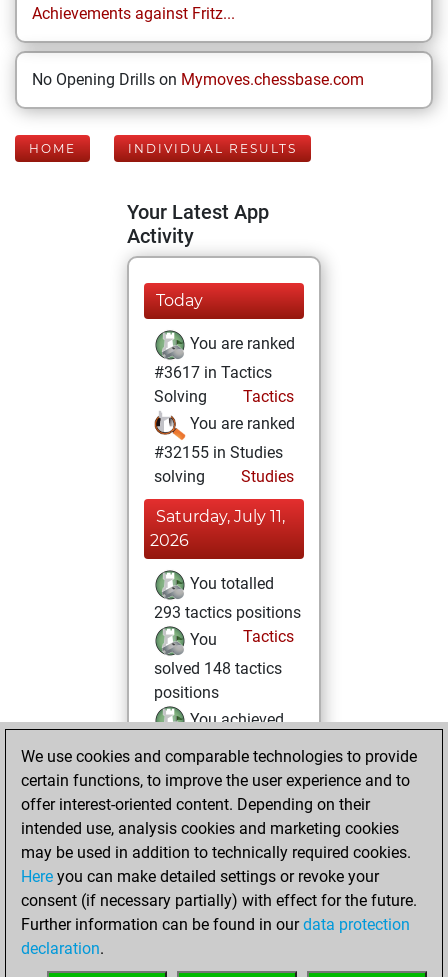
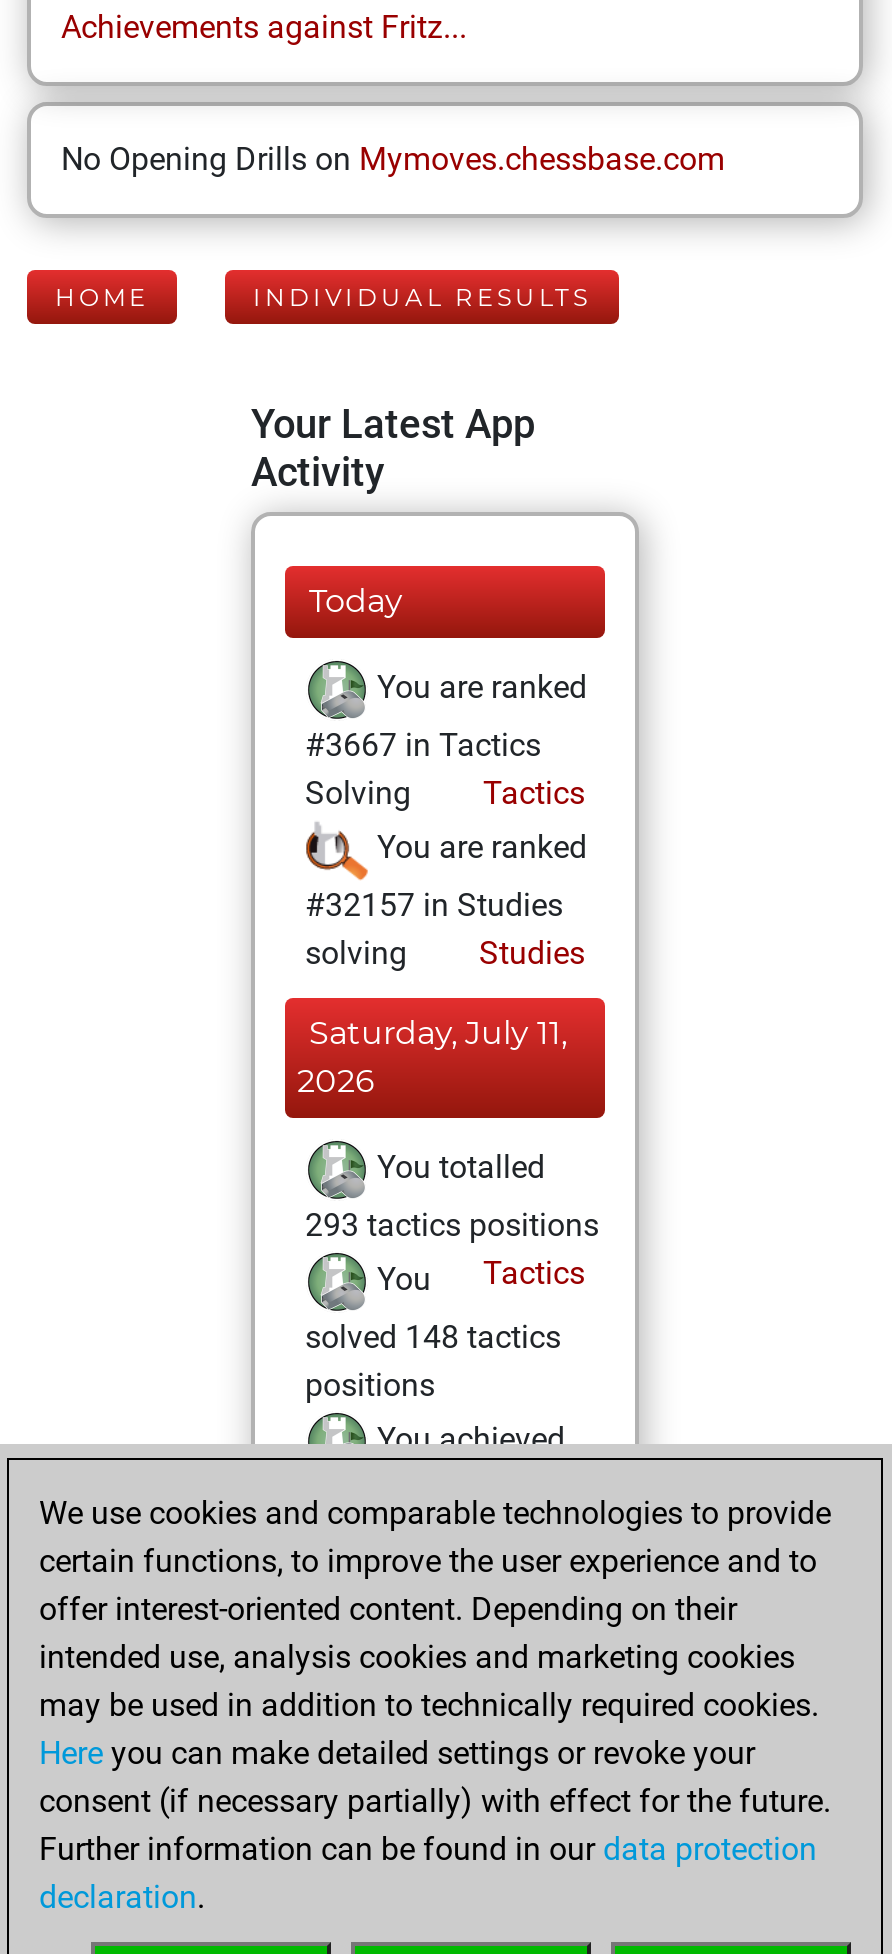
[154,363,272,382] #3617 in Tactics -> [305,726,541,764] #3667 in Tactics
[154,443,283,462] #32155 in Studies -> [305,886,563,924] #32157 in Studies

